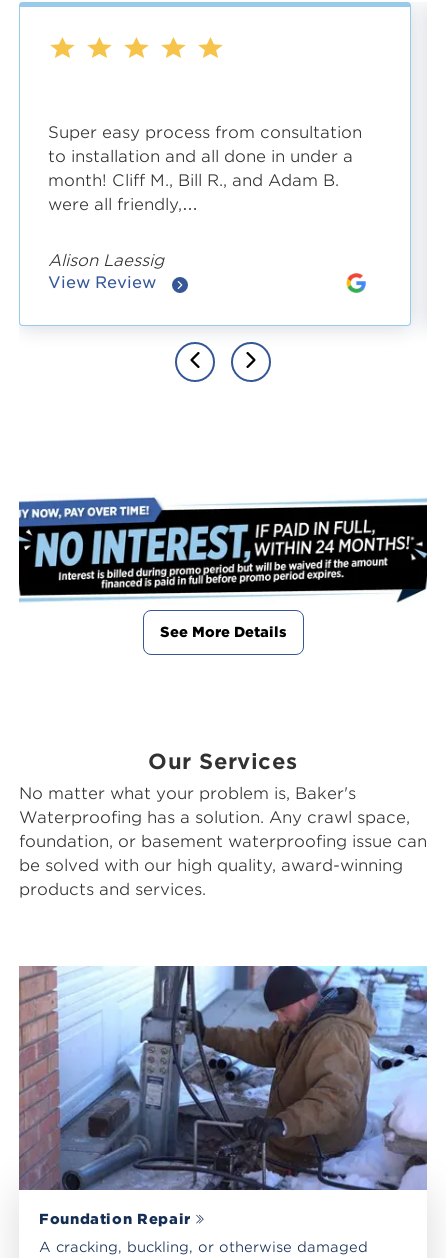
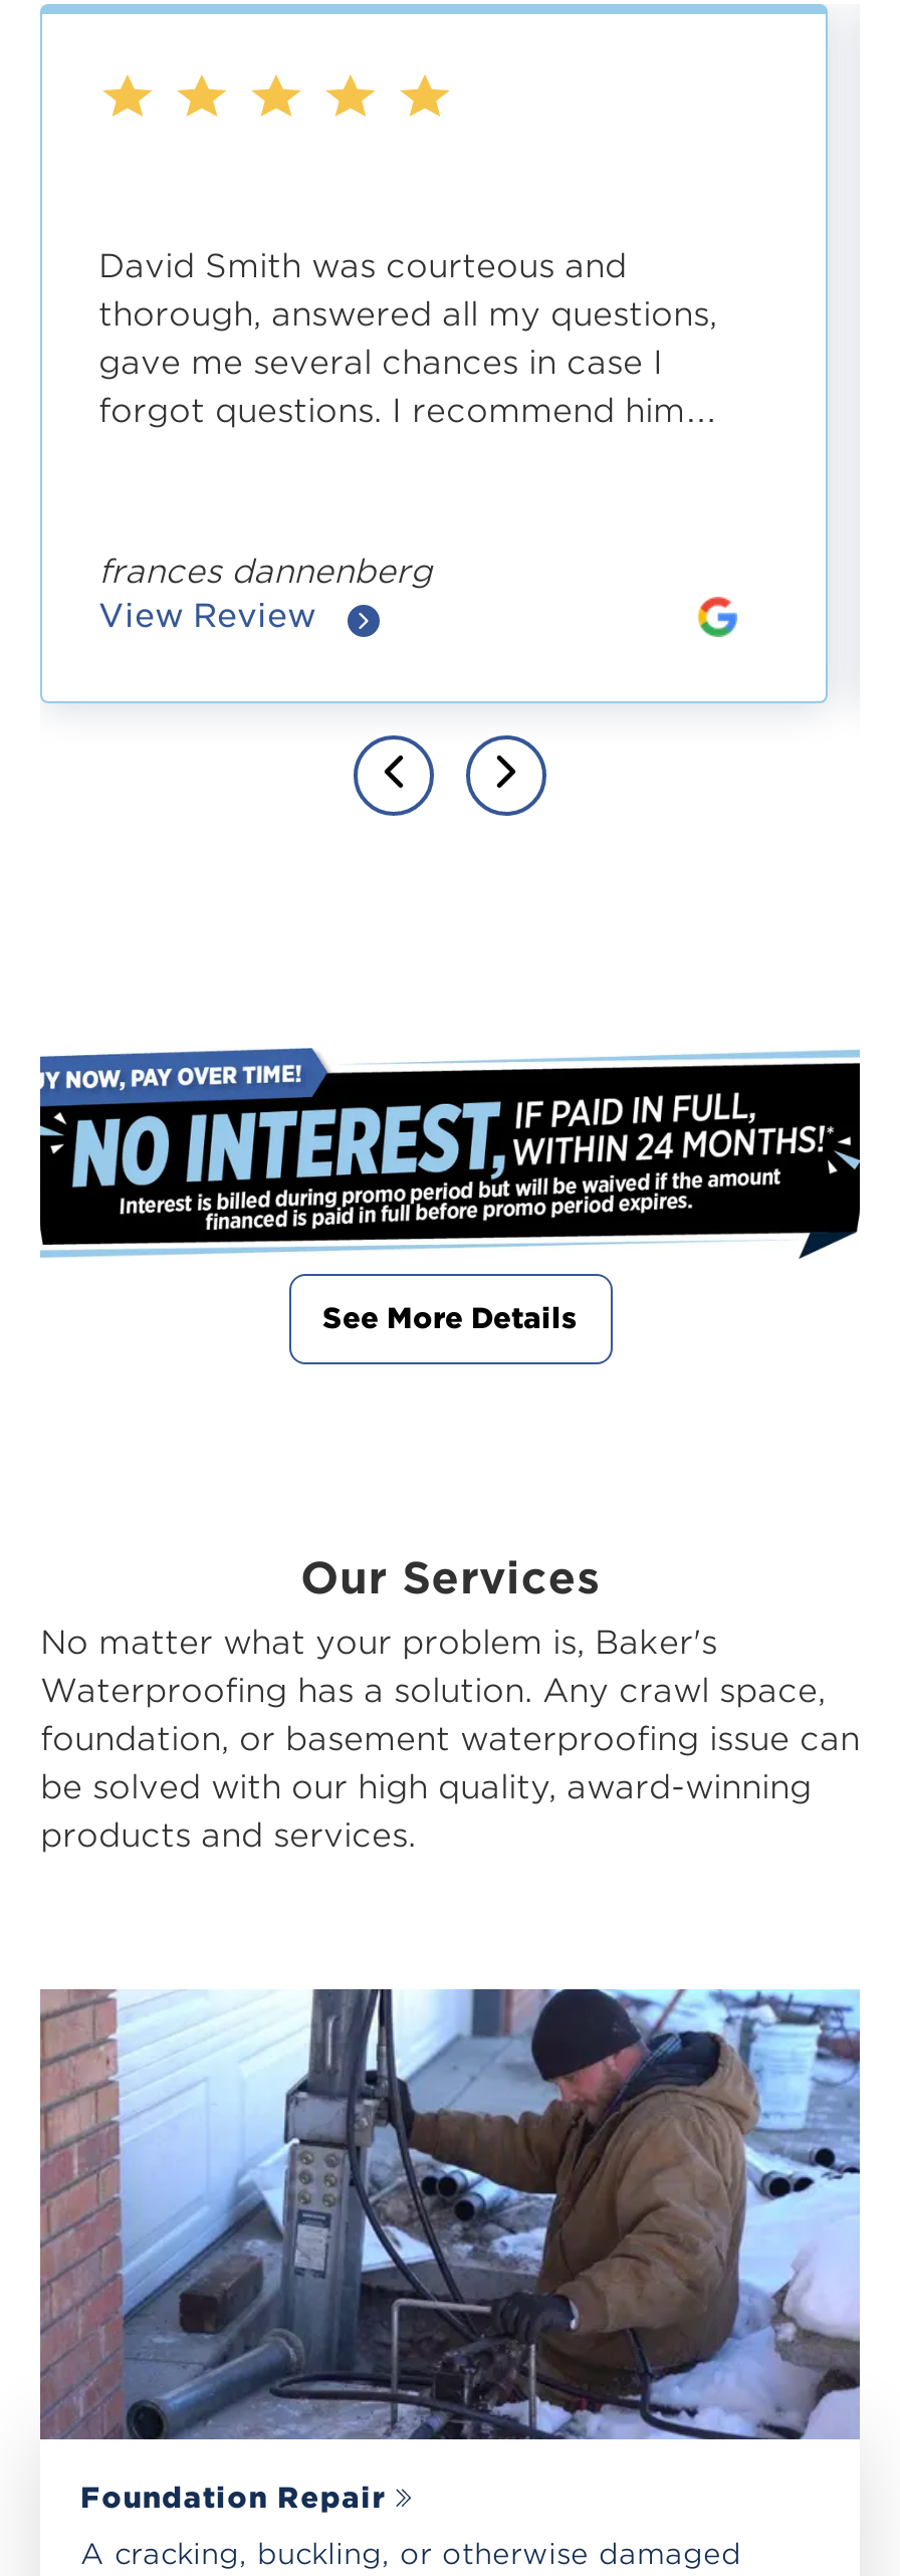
[48,123,362,214] Super easy process from consultation | to installation and all done in under a | month! Cliff M., Bill R., and Adam B. | were all friendly,… -> [98,247,717,429] David Smith was courteous and | thorough, answered all my questions, | gave me several chances in case I | forgot questions. I recommend him…
[48,251,164,270] Alison Laessig -> [98,552,432,590] frances dannenberg

